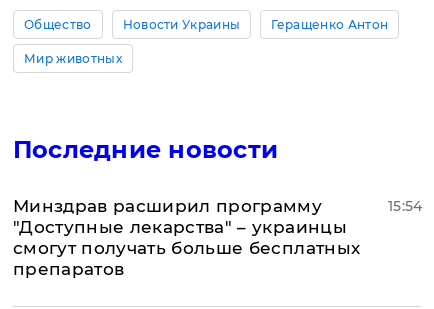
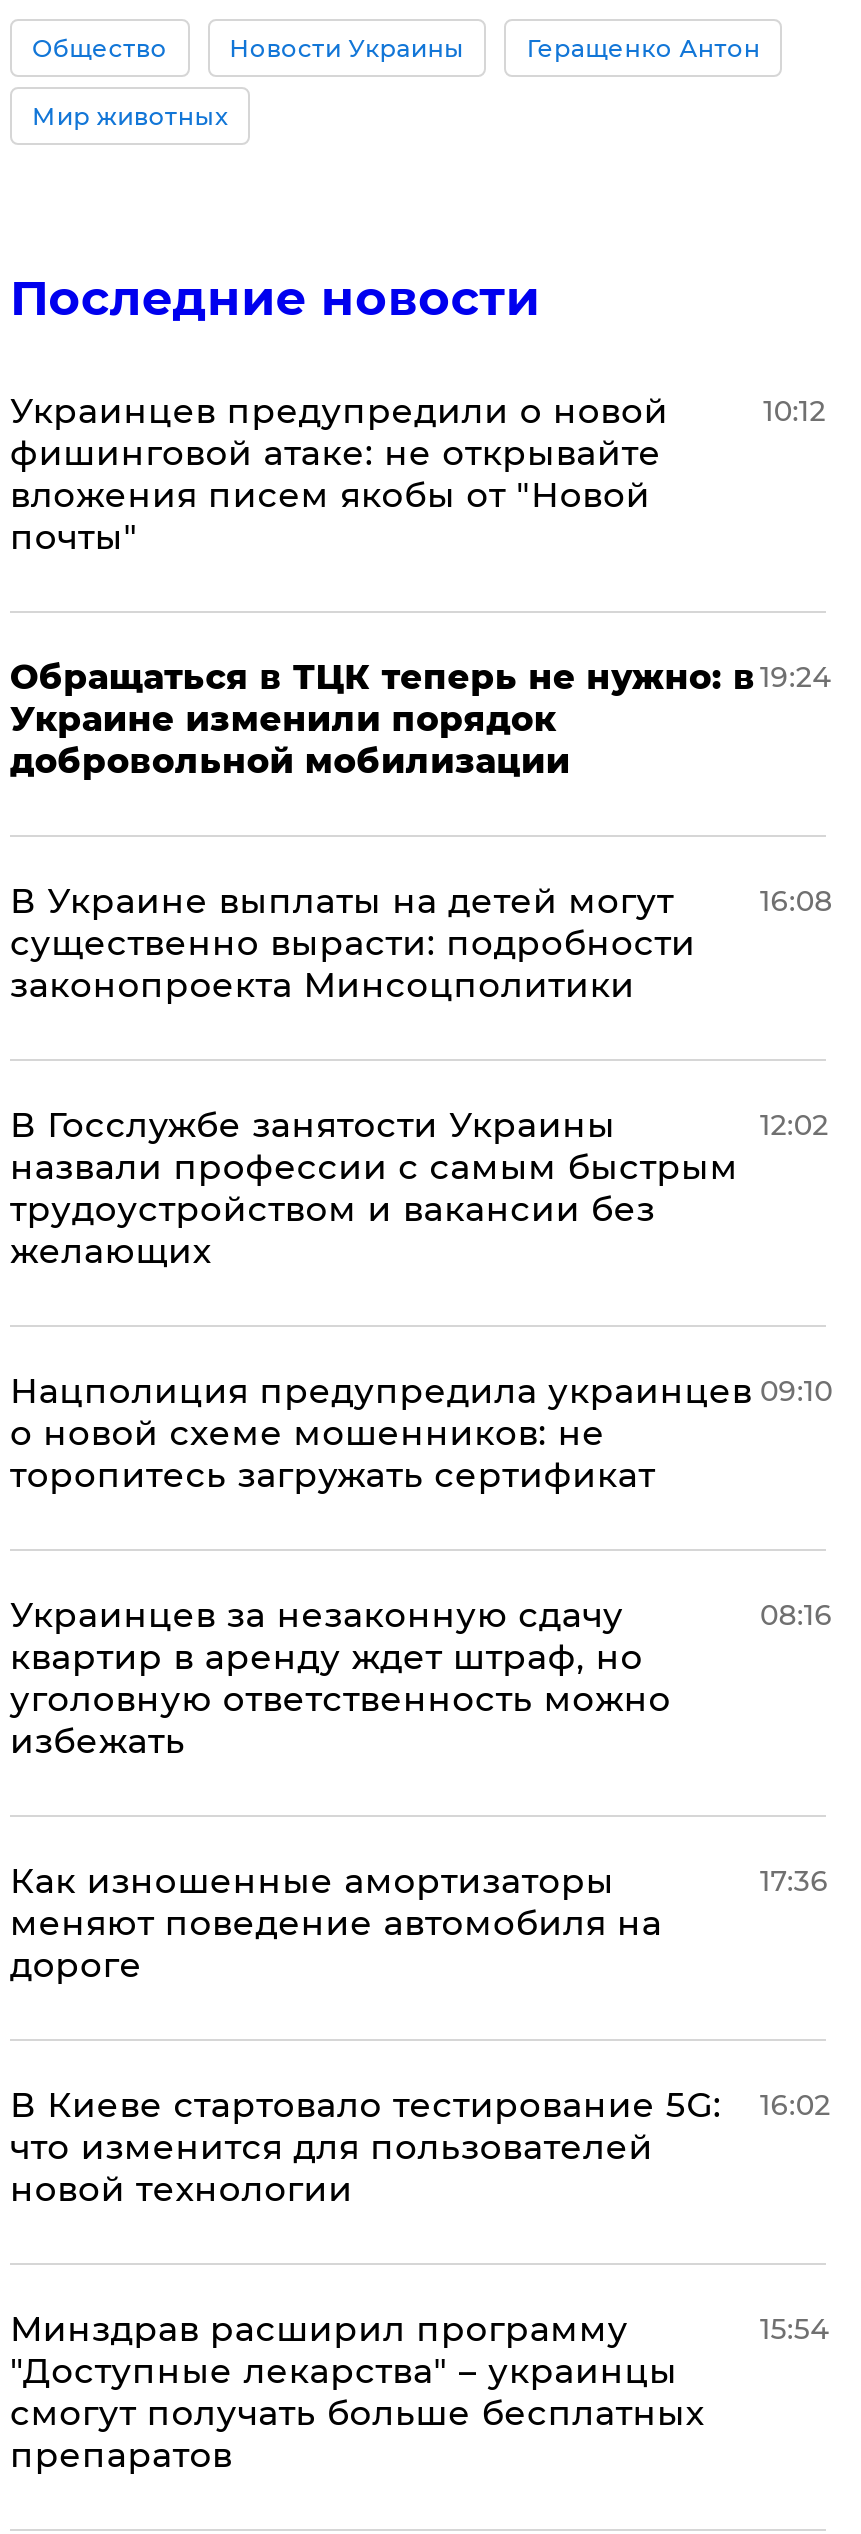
none -> [10,392,668,558] Украинцев предупредили о новой | фишинговой атаке: не открывайте | вложения писем якобы от "Новой | почты"
none -> [10,658,756,782] Обращаться в ТЦК теперь не нужно: в | Украине изменили порядок | добровольной мобилизации
none -> [10,882,696,1006] В Украине выплаты на детей могут | существенно вырасти: подробности | законопроекта Минсоцполитики
none -> [10,1106,738,1272] В Госслужбе занятости Украины | назвали профессии с самым быстрым | трудоустройством и вакансии без | желающих
none -> [10,1372,752,1496] Нацполиция предупредила украинцев | о новой схеме мошенников: не | торопитесь загружать сертификат
none -> [10,1596,671,1762] Украинцев за незаконную сдачу | квартир в аренду ждет штраф, но | уголовную ответственность можно | избежать
none -> [10,1862,662,1986] Как изношенные амортизаторы | меняют поведение автомобиля на | дороге
none -> [10,2086,722,2210] В Киеве стартовало тестирование 5G: | что изменится для пользователей | новой технологии
none -> [760,660,831,696] 19:24
none -> [760,884,833,920] 16:08
none -> [760,1108,829,1144] 12:02
none -> [760,1374,833,1410] 09:10
none -> [760,1598,833,1634] 08:16
none -> [760,1864,829,1900] 17:36
none -> [760,2088,831,2124] 16:02
none -> [763,394,826,430] 10:12

